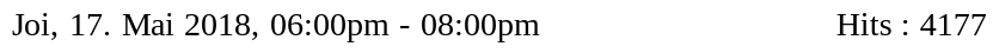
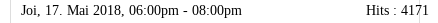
[836,7,987,42] Hits: 4177 -> [366,3,429,18] Hits: 4171

